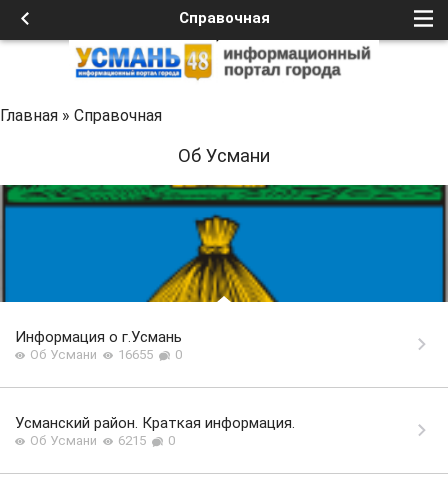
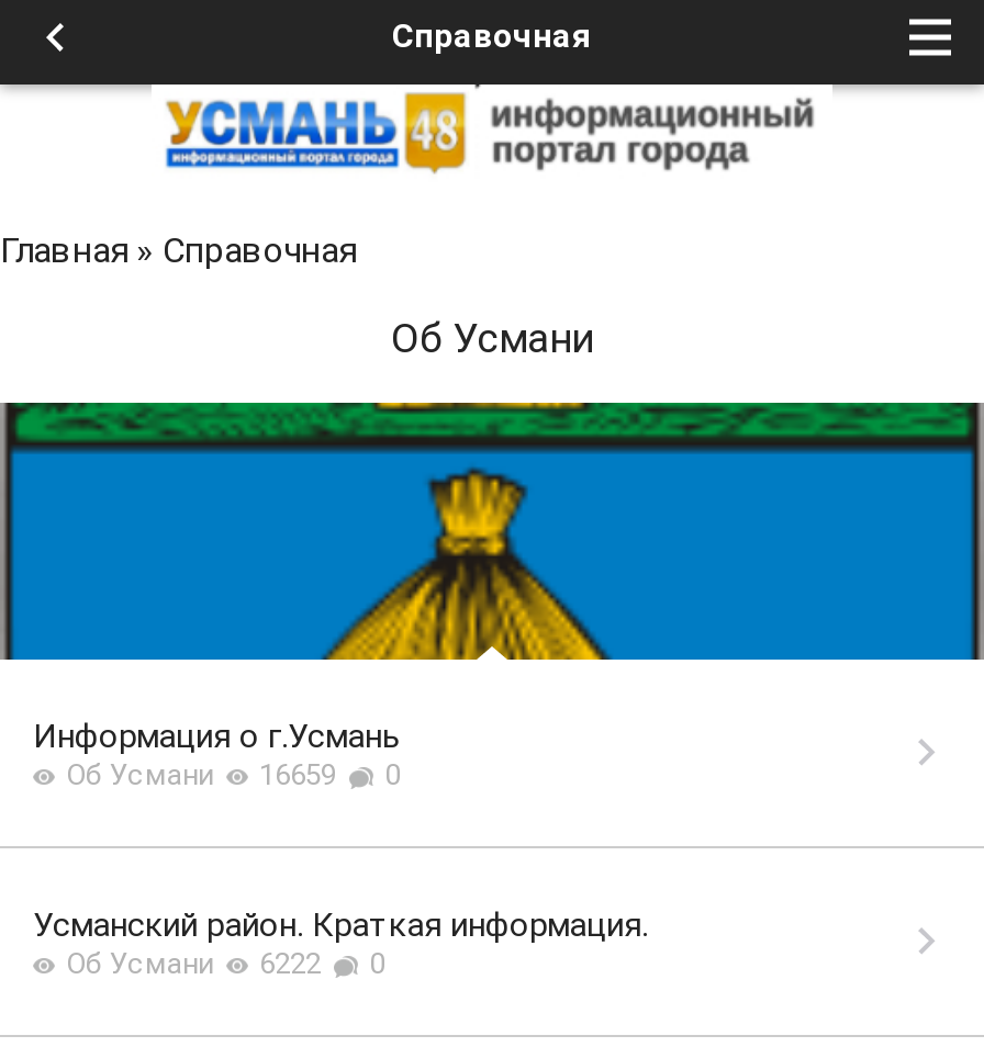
[118,347,156,362] 16655 -> [259,758,343,791] 16659
[118,433,149,448] 6215 -> [259,947,327,980] 6222

